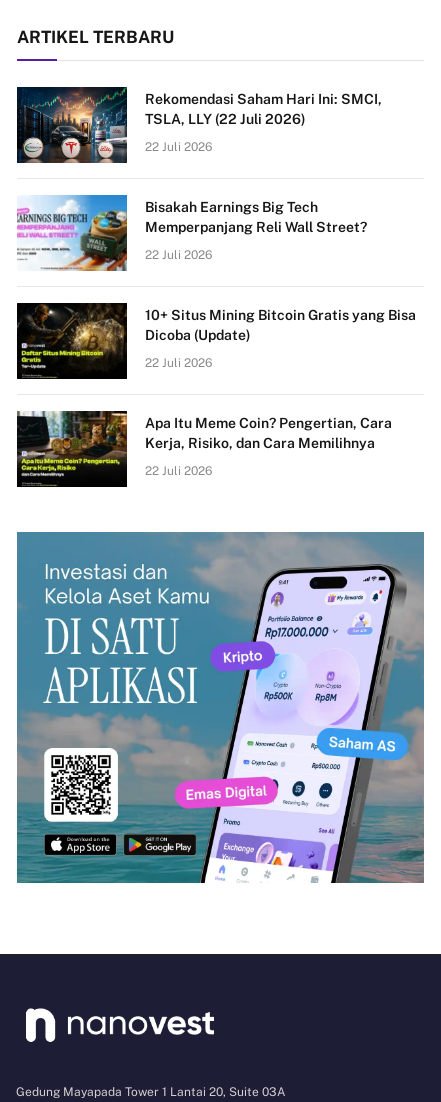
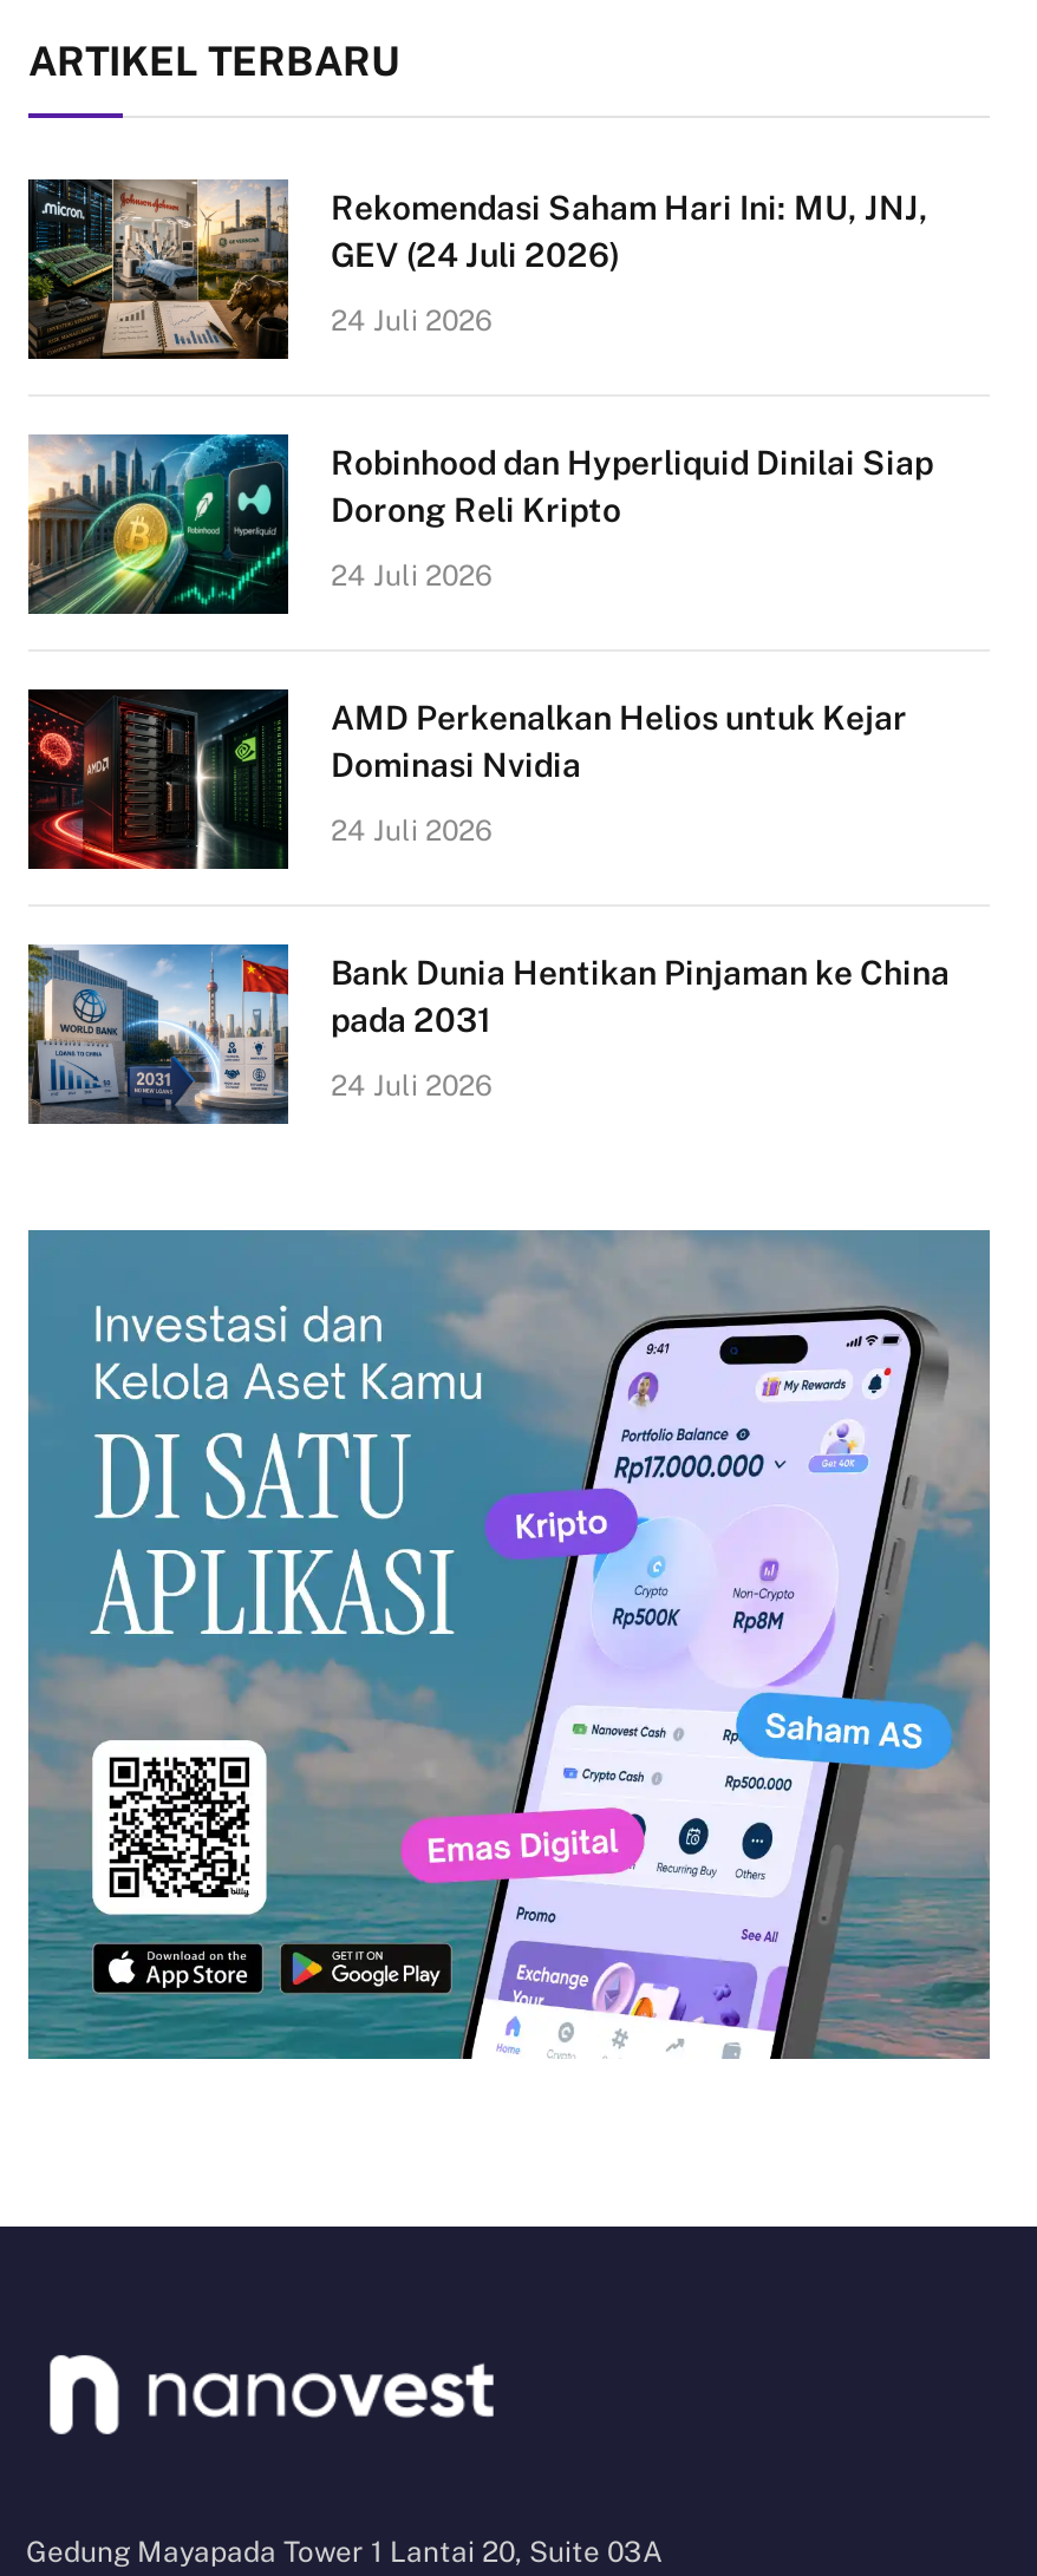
[17,86,382,164] [image] | Rekomendasi Saham Hari Ini: SMCI, | TSLA, LLY (22 Juli 2026) -> [28,177,928,359] [image] | Rekomendasi Saham Hari Ini: MU, JNJ, | GEV (24 Juli 2026)
[145,140,212,154] 22 Juli 2026 -> [331,305,491,338] 24 Juli 2026
[16,194,367,272] [image] | Bisakah Earnings Big Tech | Memperpanjang Reli Wall Street? -> [26,432,933,616] [image] | Robinhood dan Hyperliquid Dinilai Siap | Dorong Reli Kripto
[145,248,212,262] 22 Juli 2026 -> [331,560,491,593] 24 Juli 2026
[17,304,416,380] [image] | 10+ Situs Mining Bitcoin Gratis yang Bisa | Dicoba (Update) -> [28,692,907,871] [image] | AMD Perkenalkan Helios untuk Kejar | Dominasi Nvidia
[145,356,212,370] 22 Juli 2026 -> [331,815,491,848] 24 Juli 2026
[16,410,392,488] [image] | Apa Itu Meme Coin? Pengertian, Cara | Kerja, Risiko, dan Cara Memilihnya -> [26,942,950,1126] [image] | Bank Dunia Hentikan Pinjaman ke China | pada 2031
[145,464,212,478] 22 Juli 2026 -> [331,1070,491,1103] 24 Juli 2026

